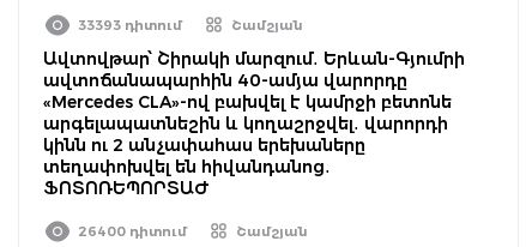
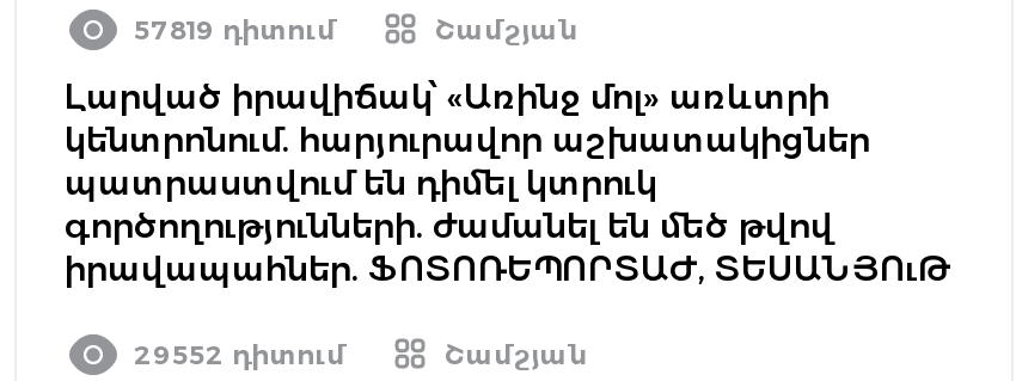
[78,16,182,33] 33393 դիտում -> [134,12,337,46] 57819 դիտում
[43,48,465,199] Ավտովթար՝ Շիրակի մարզում․ Երևան-Գյումրի | ավտոճանապարհին 40-ամյա վարորդը | «Mercedes CLA»-ով բախվել է կամրջի բետոնե | արգելապատնեշին և կողաշրջվել․ վարորդի | կինն ու 2 անչափահաս երեխաները | տեղափոխվել են հիվանդանոց․ | ՖՈՏՈՌԵՊՈՐՏԱԺ -> [65,75,951,290] Լարված իրավիճակ՝ «Առինջ մոլ» առևտրի | կենտրոնում. հարյուրավոր աշխատակիցներ | պատրաստվում են դիմել կտրուկ | գործողությունների. ժամանել են մեծ թվով | իրավապահներ. ՖՈՏՈՌԵՊՈՐՏԱԺ, ՏԵՍԱՆՅՈւԹ
[78,223,187,239] 26400 դիտում -> [134,337,347,371] 29552 դիտում

